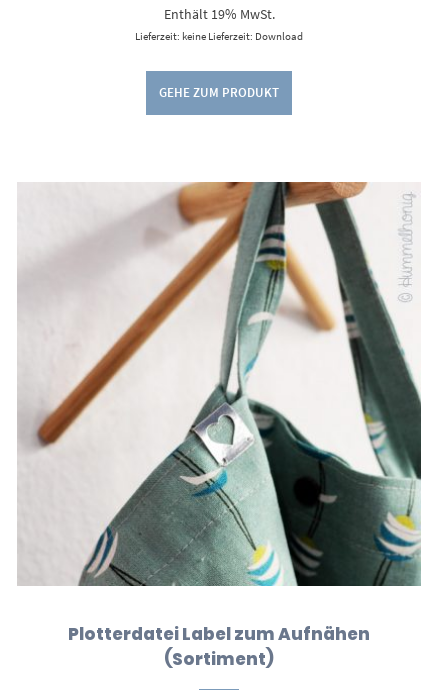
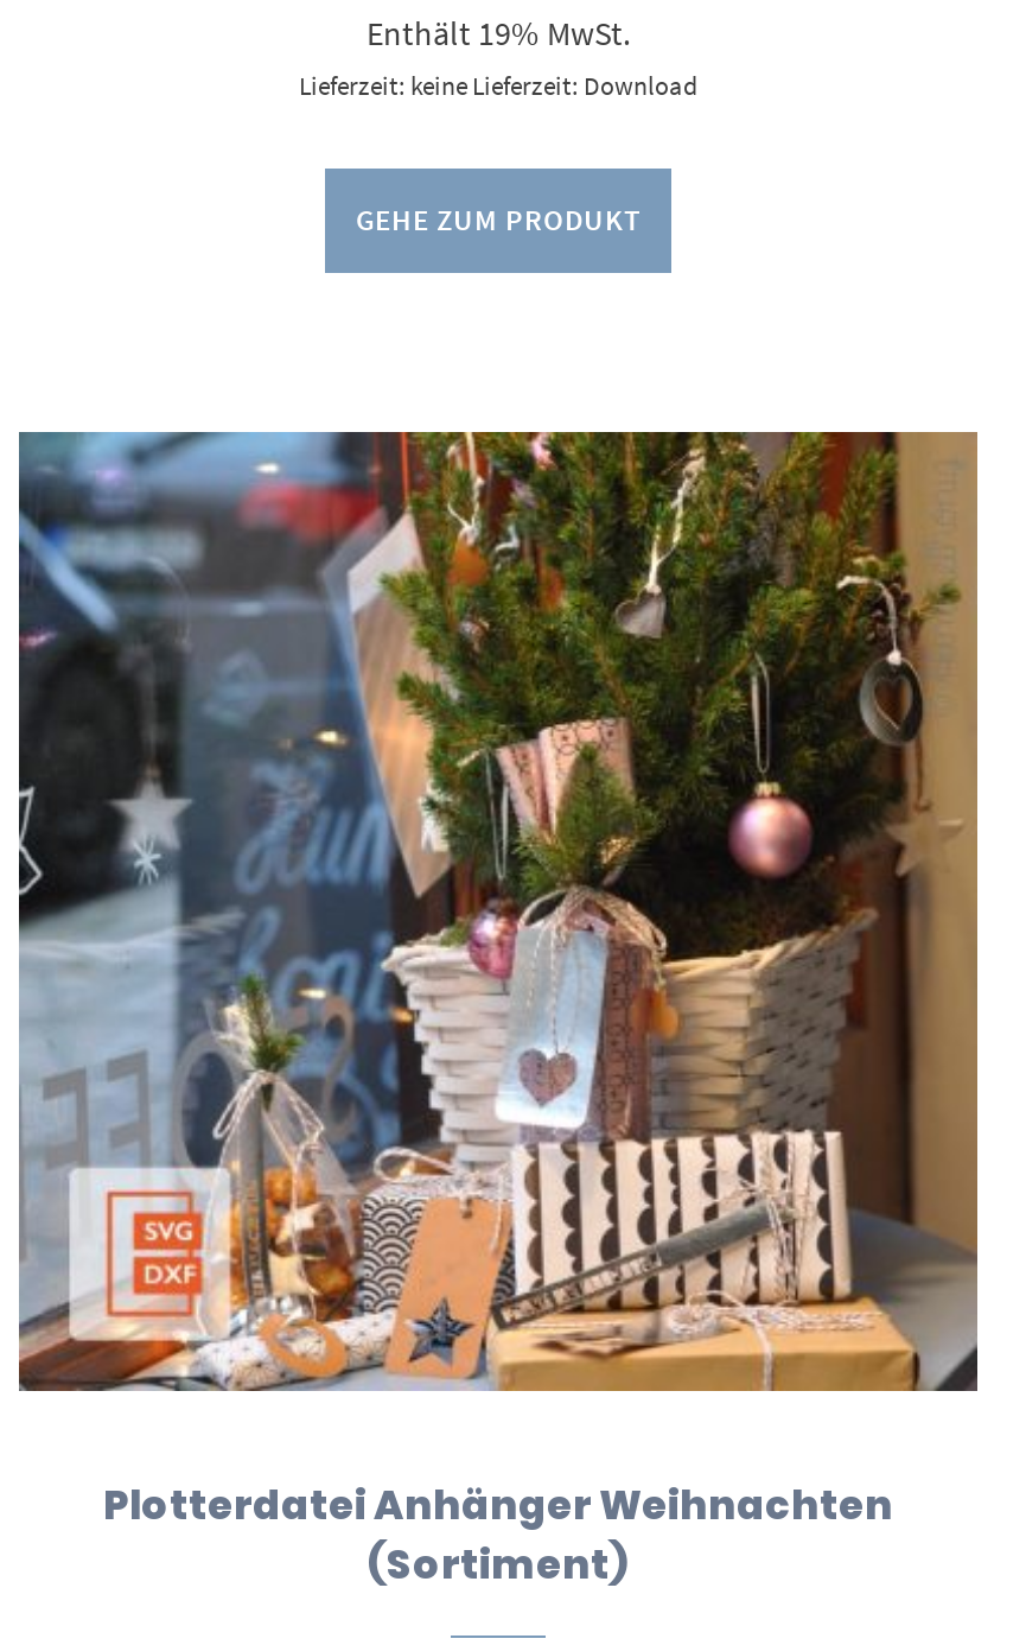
[17,181,422,646] [image] | Plotterdatei Label zum Aufnähen -> [17,430,980,1533] [image] | Plotterdatei Anhänger Weihnachten

